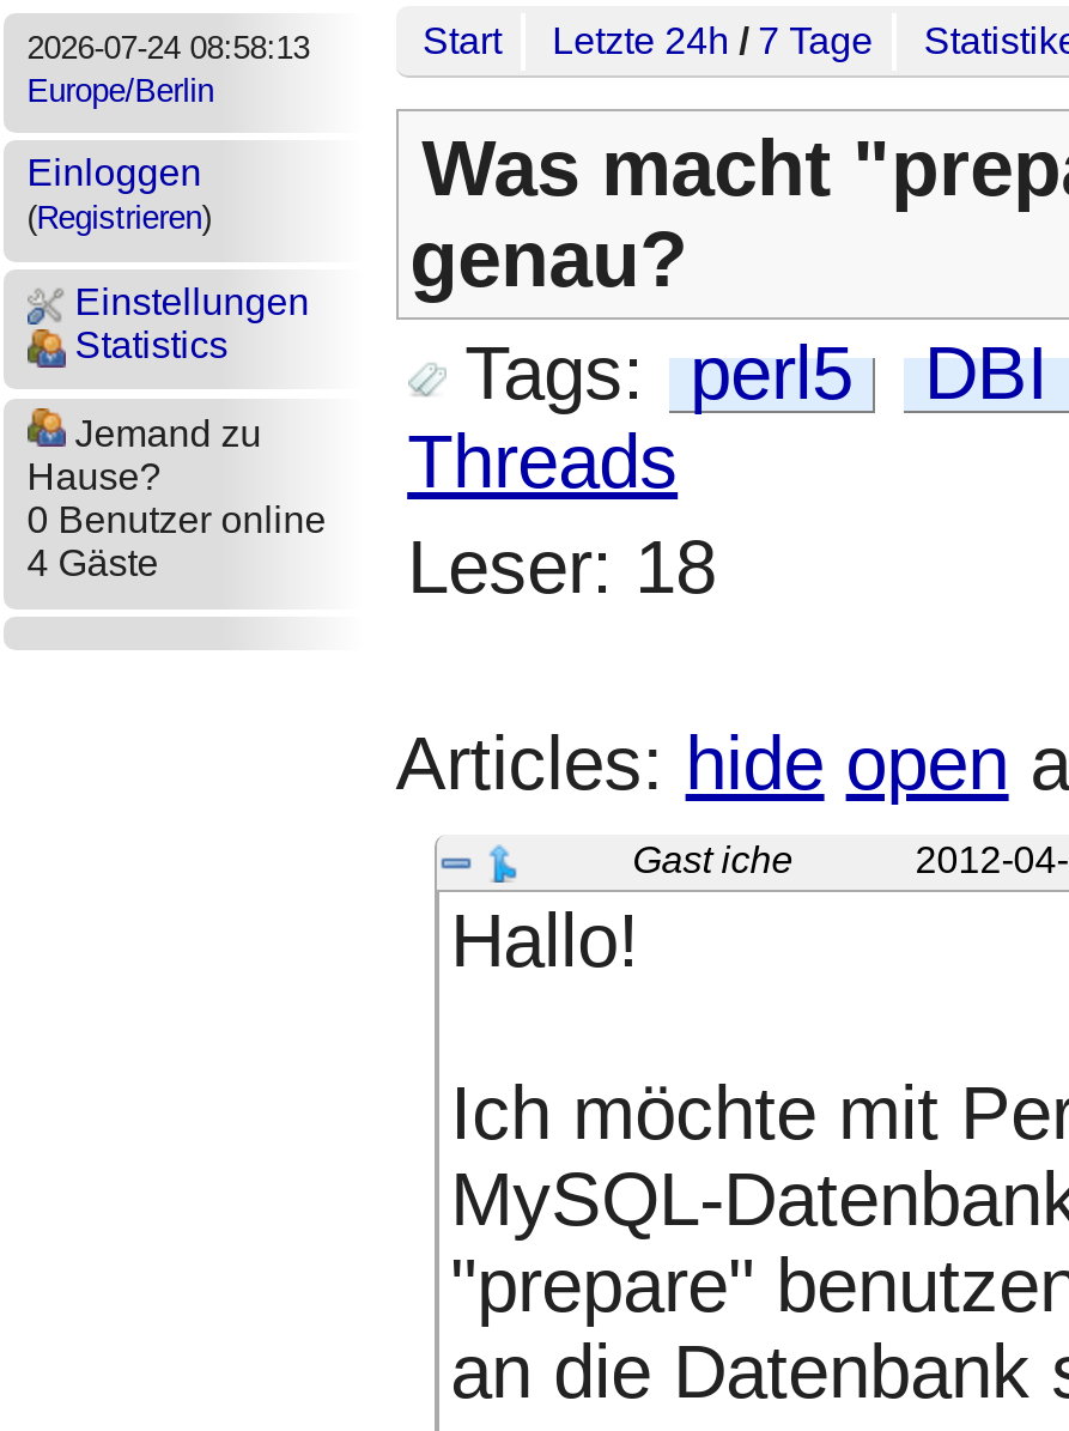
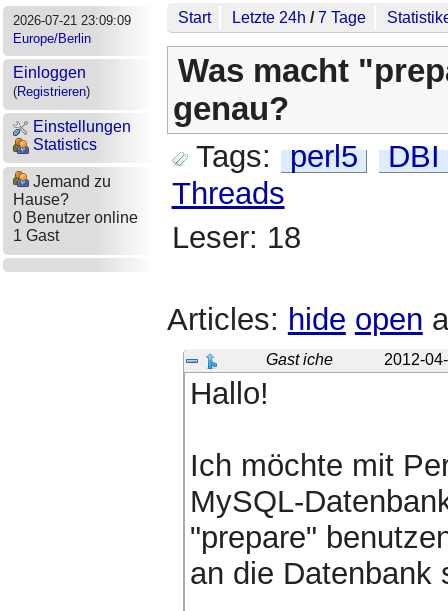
[27,29,310,65] 2026-07-24 08:58:13 -> [13,13,131,28] 2026-07-21 23:09:09
[27,543,159,584] 4 Gäste -> [13,227,59,244] 1 Gast

